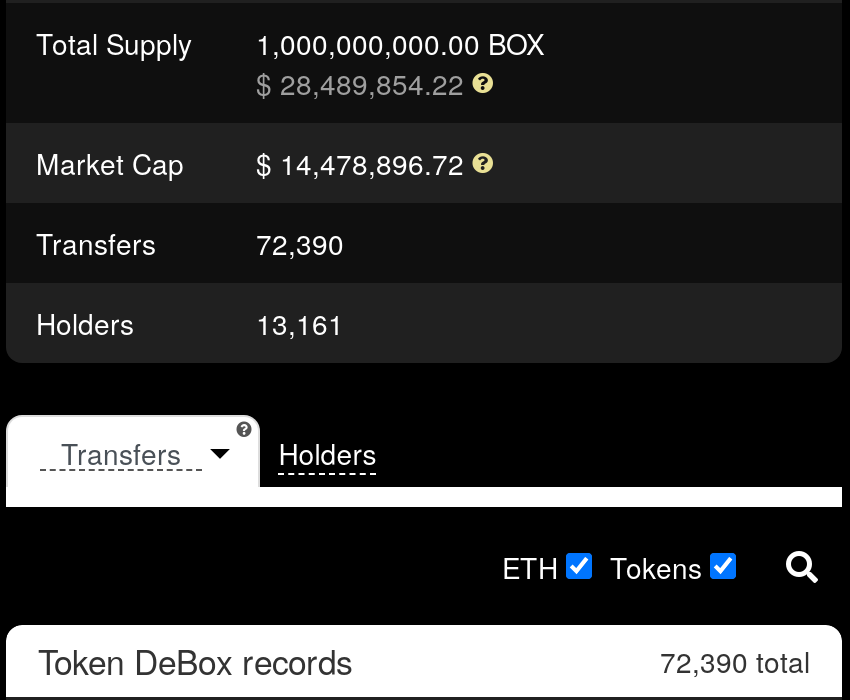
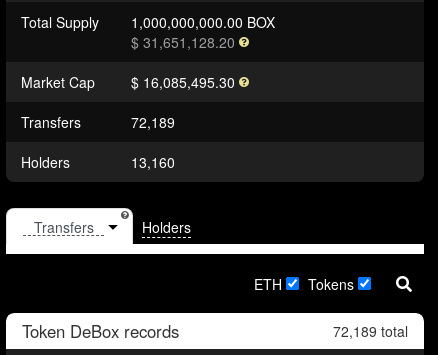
[256,63,464,103] $ 28,489,854.22 -> [131,32,235,52] $ 31,651,128.20
[36,143,464,183] Market Cap $ 14,478,896.72 -> [21,72,235,92] Market Cap $ 16,085,495.30
[256,223,344,263] 72,390 -> [131,112,175,132] 72,189
[256,303,344,343] 13,161 -> [131,152,175,172] 13,160
[660,640,810,680] 72,390 total -> [333,320,408,340] 72,189 total

